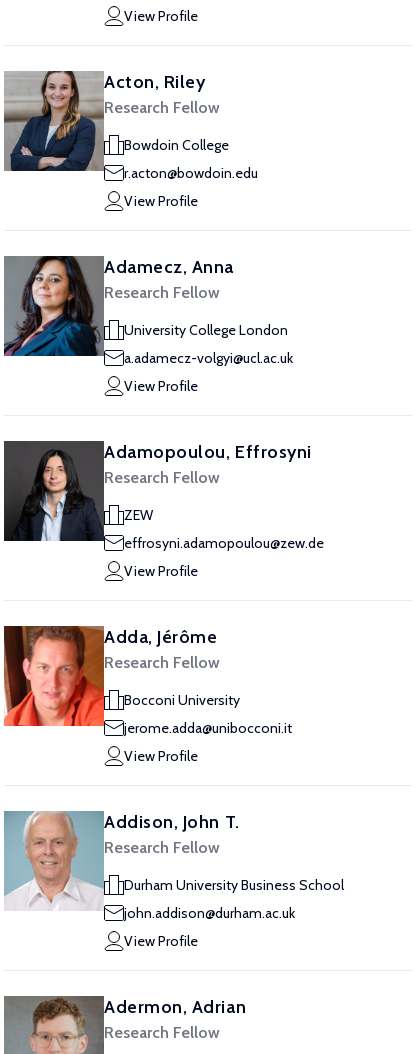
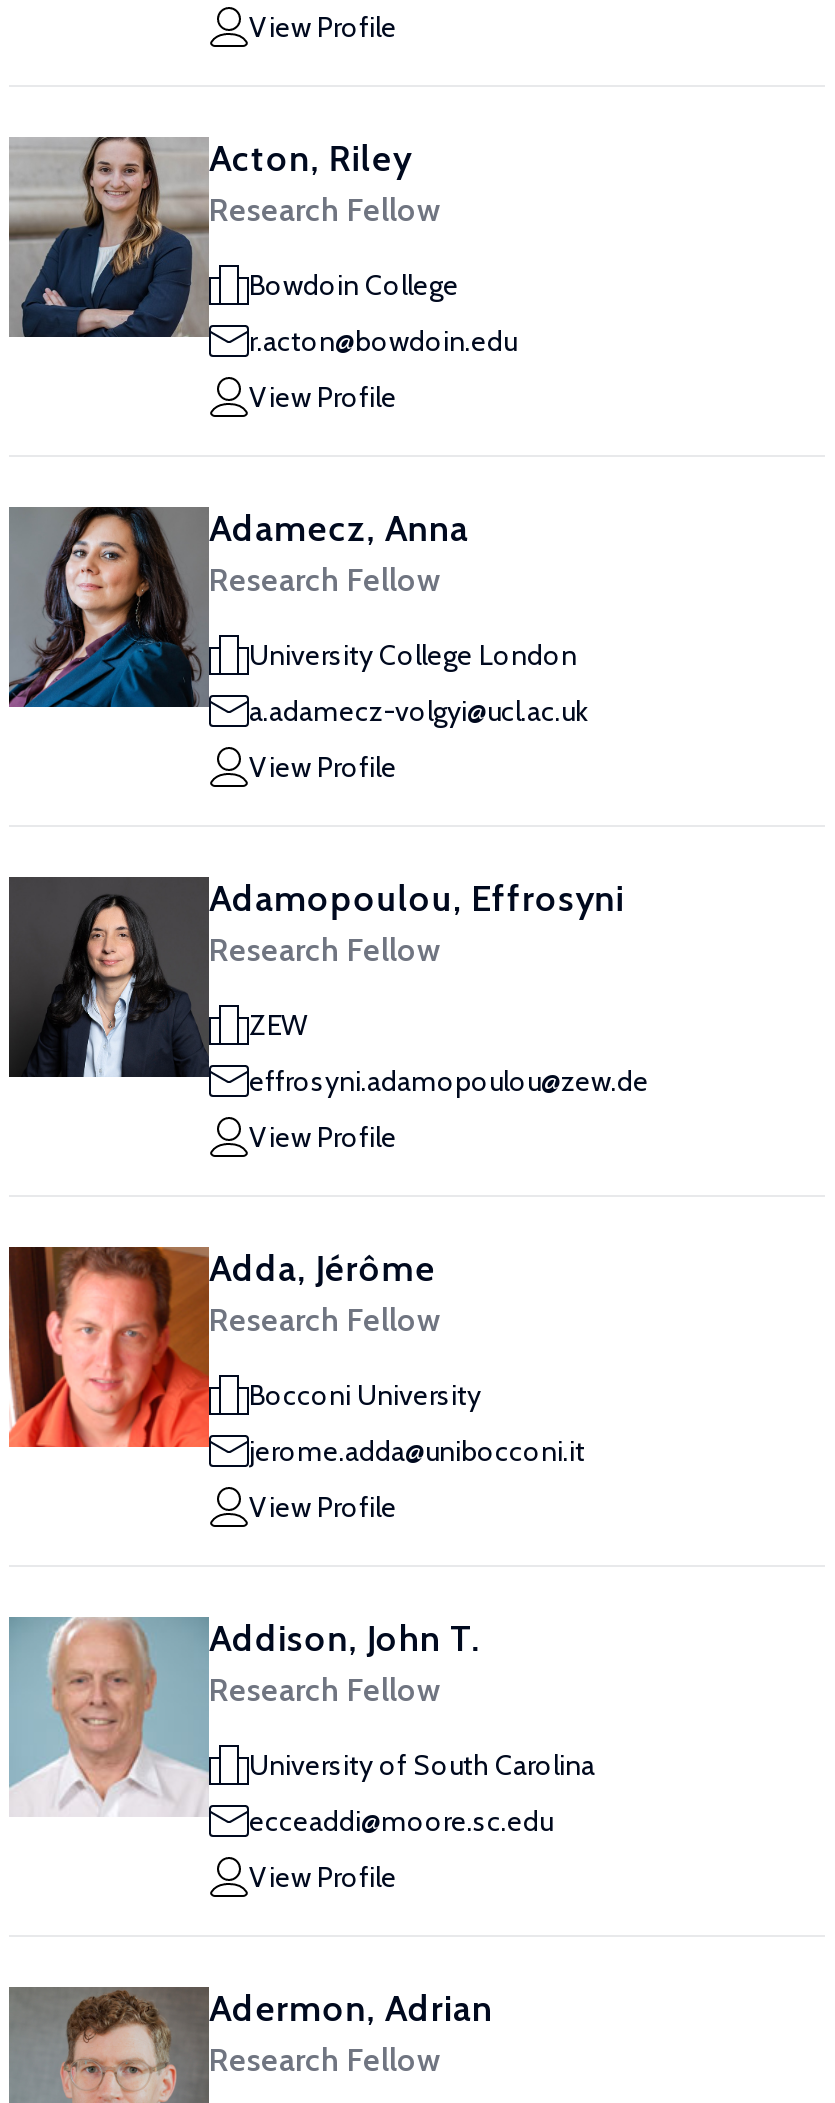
[124,876,344,894] Durham University Business School -> [249,1747,595,1783] University of South Carolina
[124,904,295,922] john.addison@durham.ac.uk -> [249,1803,553,1839] ecceaddi@moore.sc.edu

